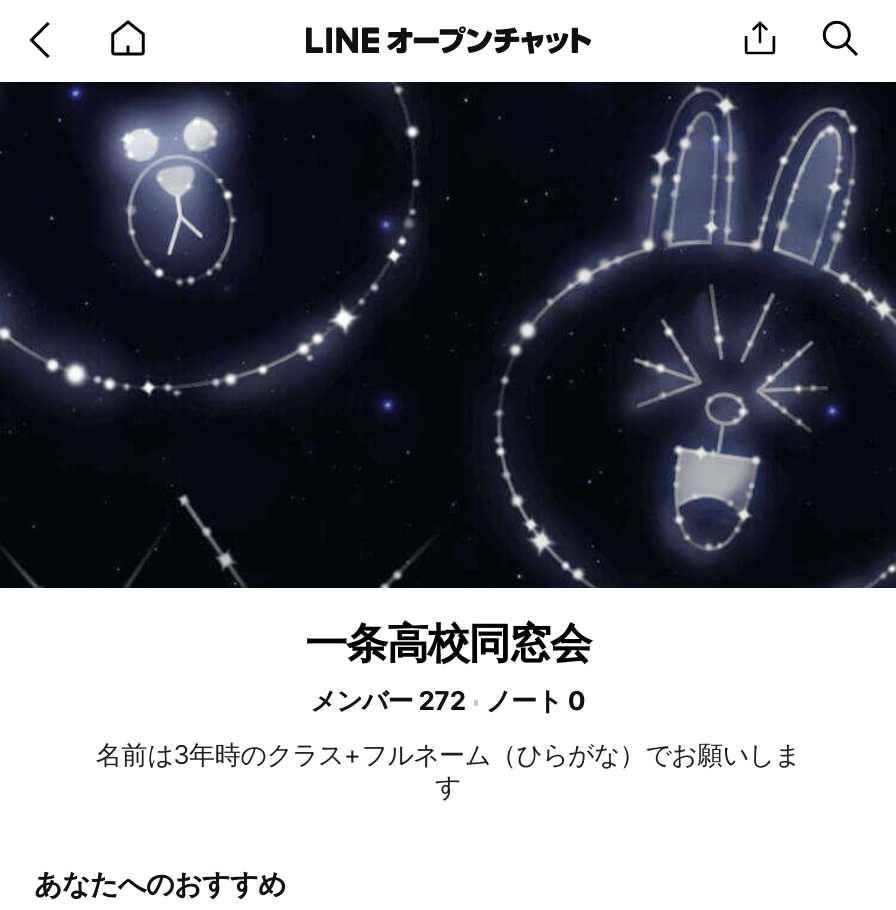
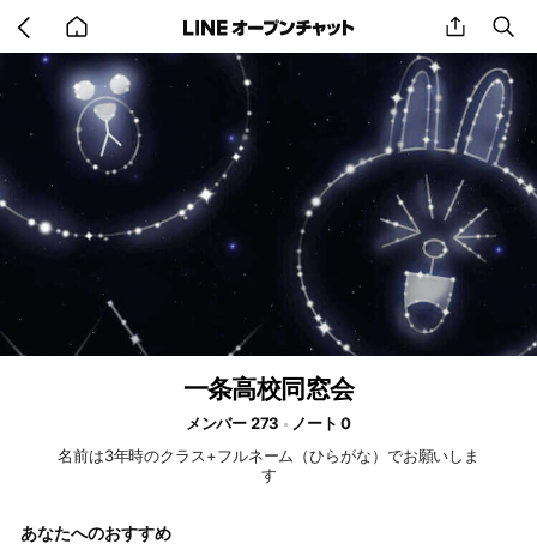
[311,684,585,716] メンバー 272 ノート 0 -> [186,413,351,433] メンバー 273 ノート 0

